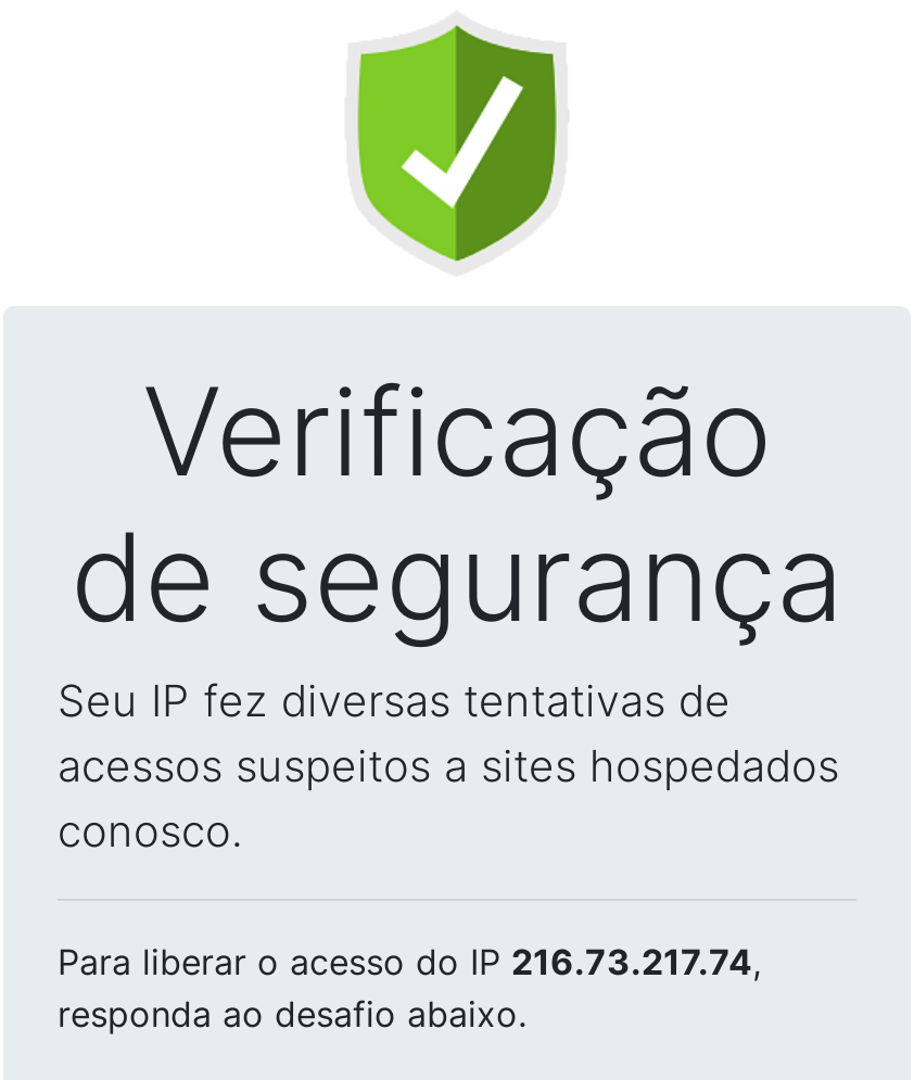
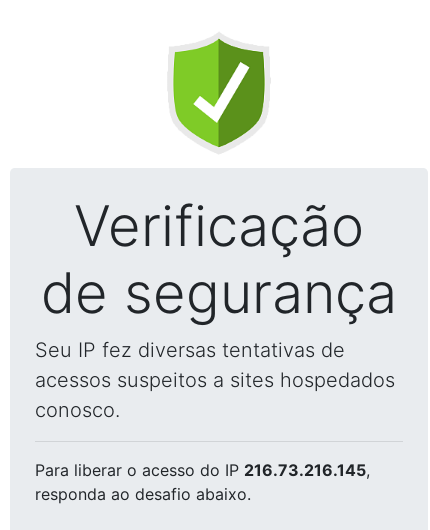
[58,940,761,983] Para liberar o acesso do IP 216.73.217.74, -> [35,460,370,480] Para liberar o acesso do IP 216.73.216.145,

